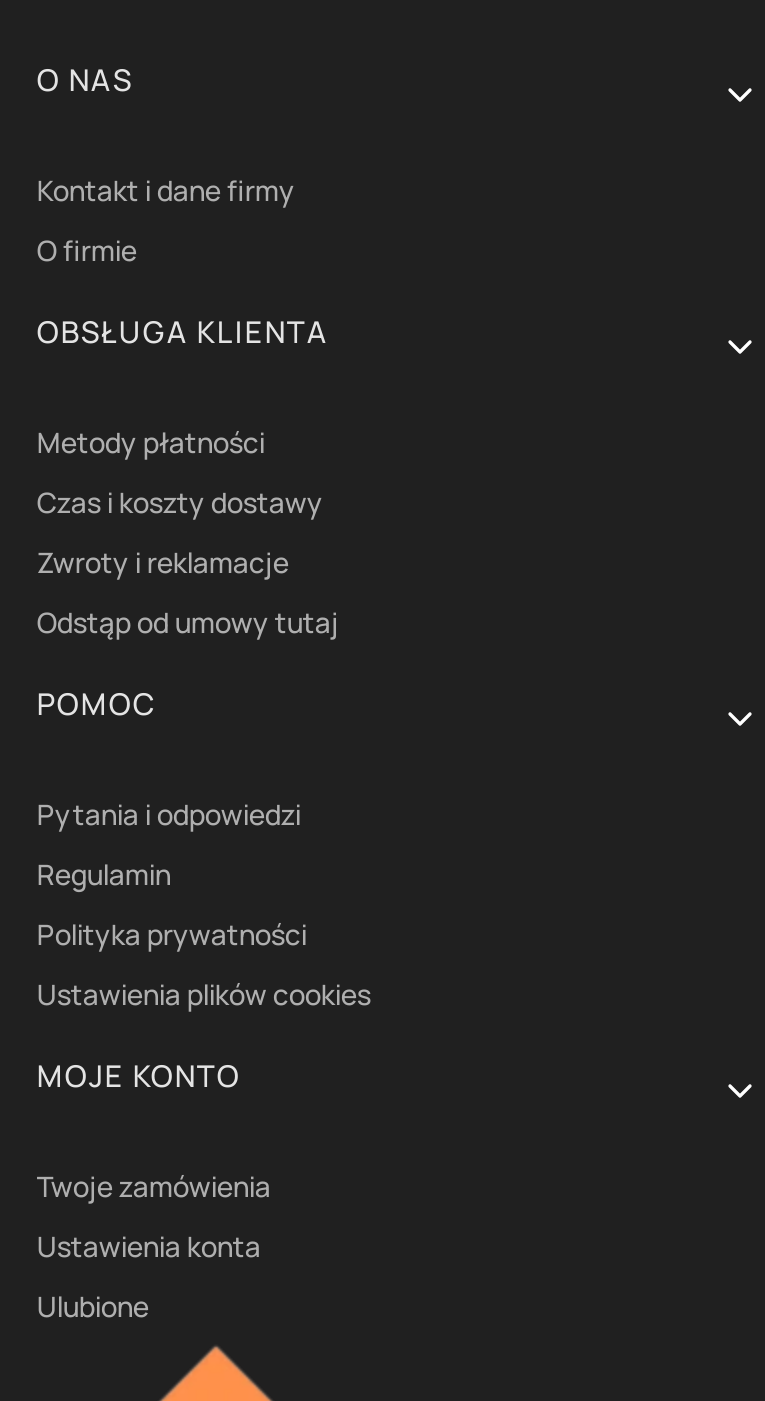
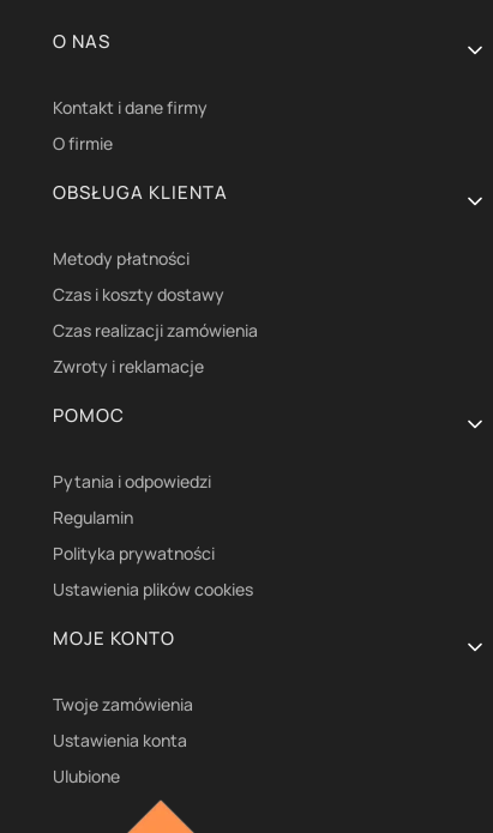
none -> [53,318,258,341] Czas realizacji zamówienia
moved [37,542,289,580] -> [53,354,204,377]: Zwroty i reklamacje
[37,602,339,640] Odstąp od umowy tutaj -> none

